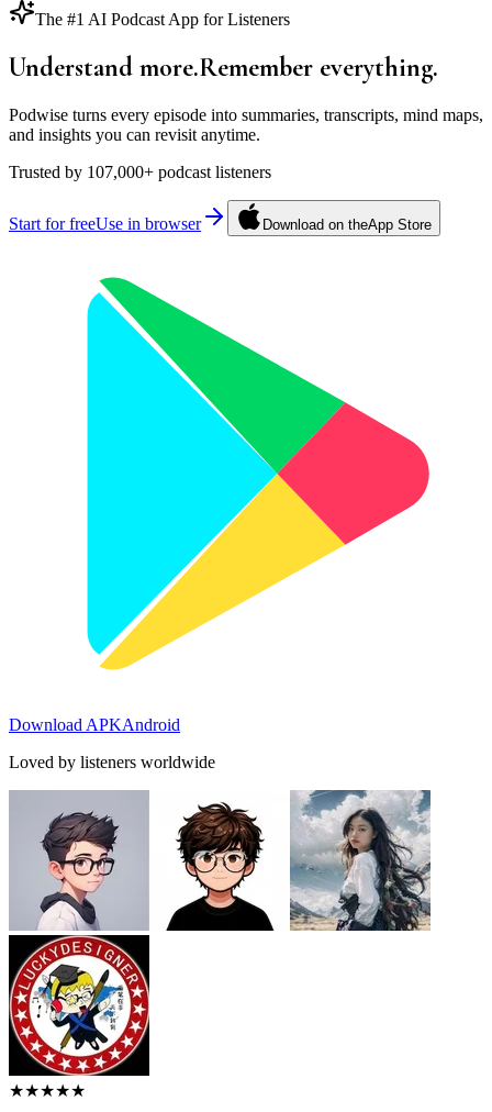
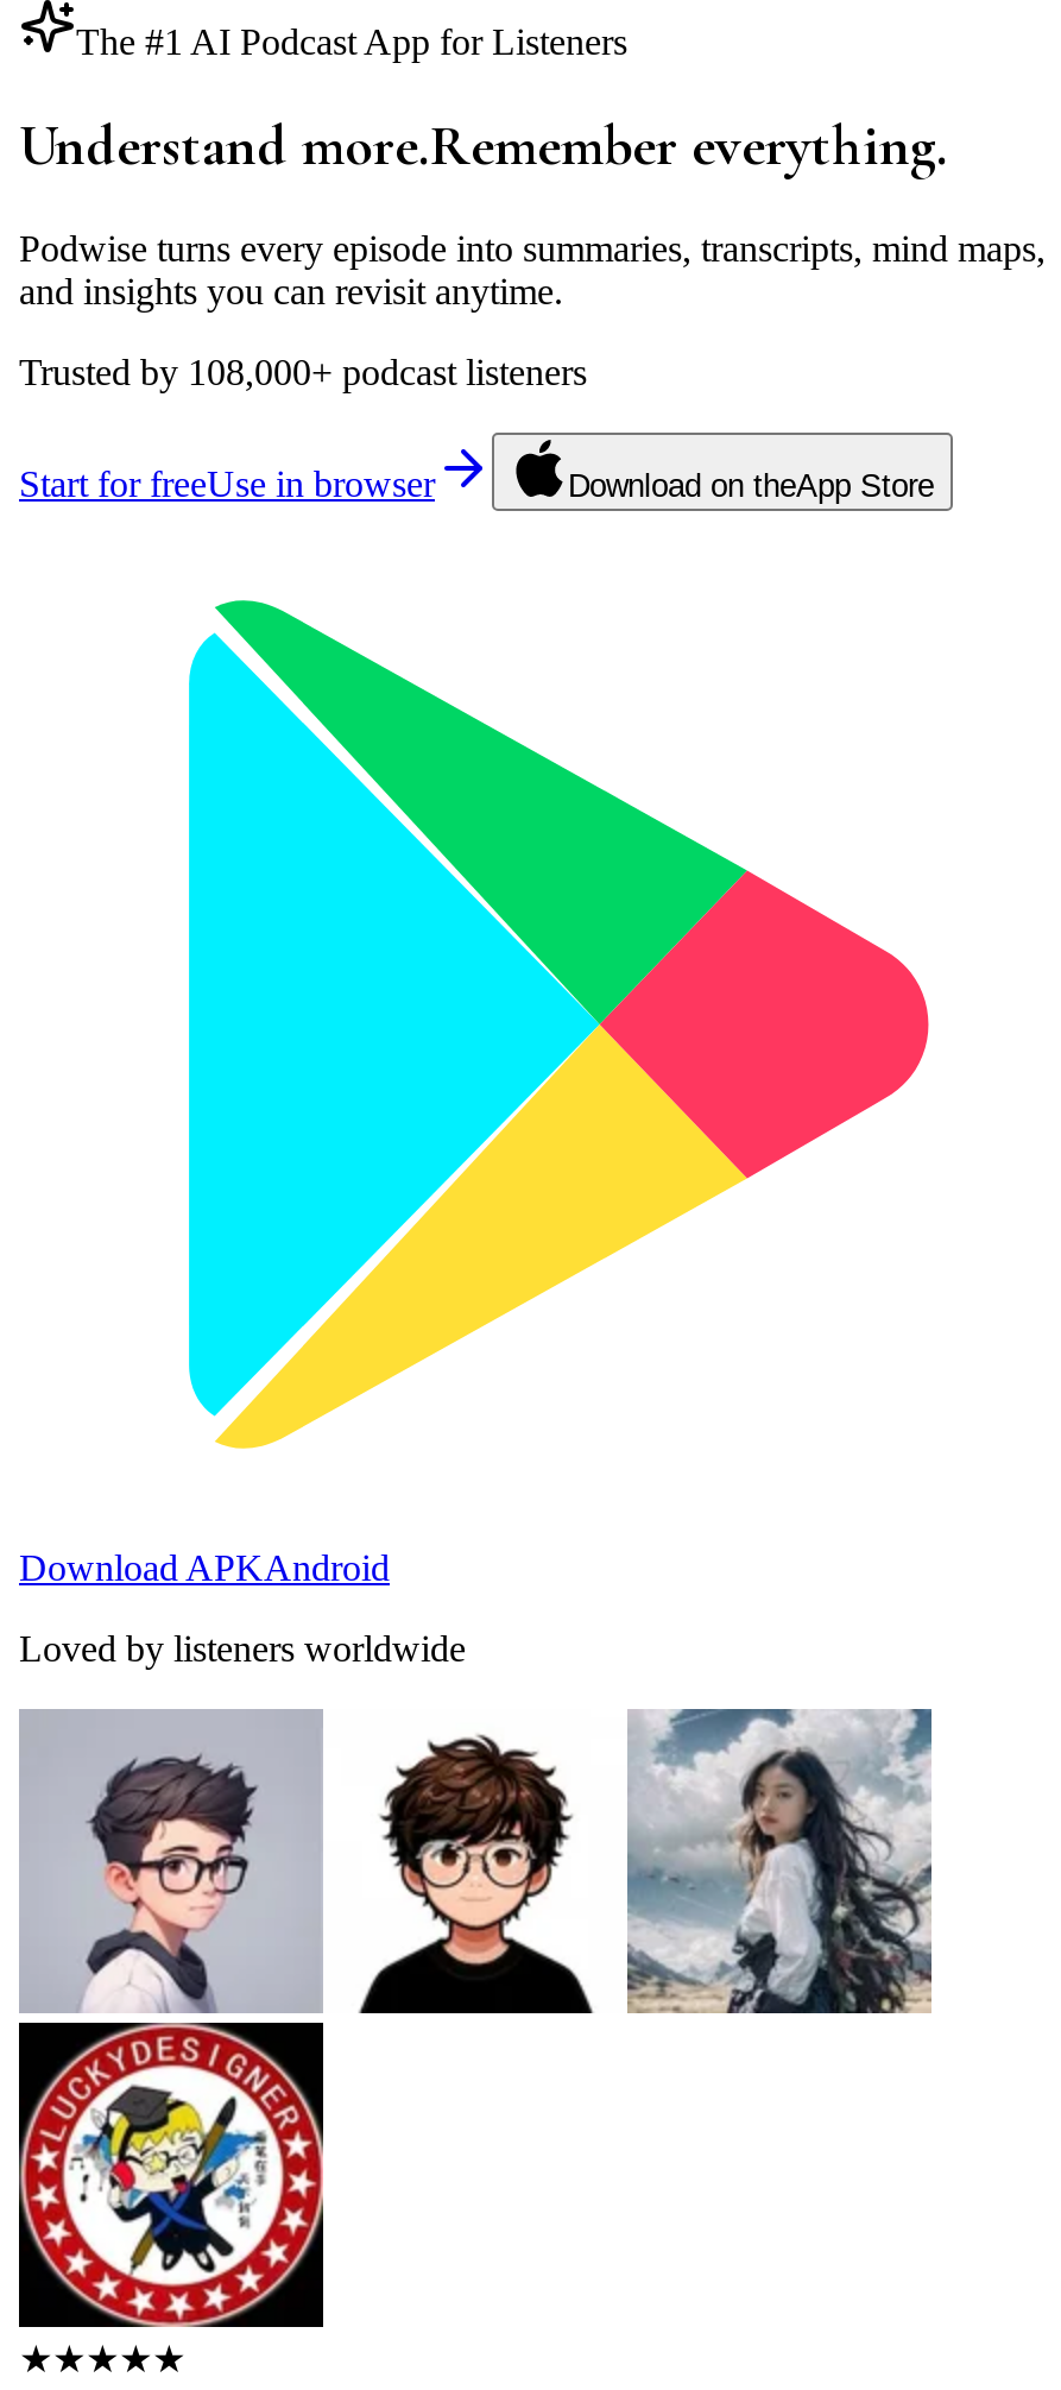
[9,163,271,182] Trusted by 107,000+ podcast listeners -> [19,352,587,393] Trusted by 108,000+ podcast listeners

